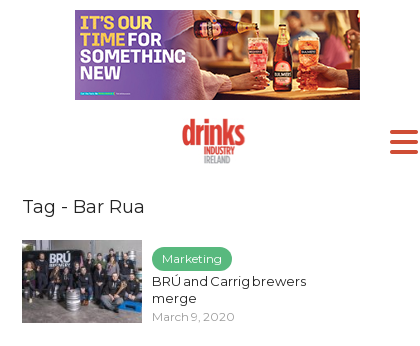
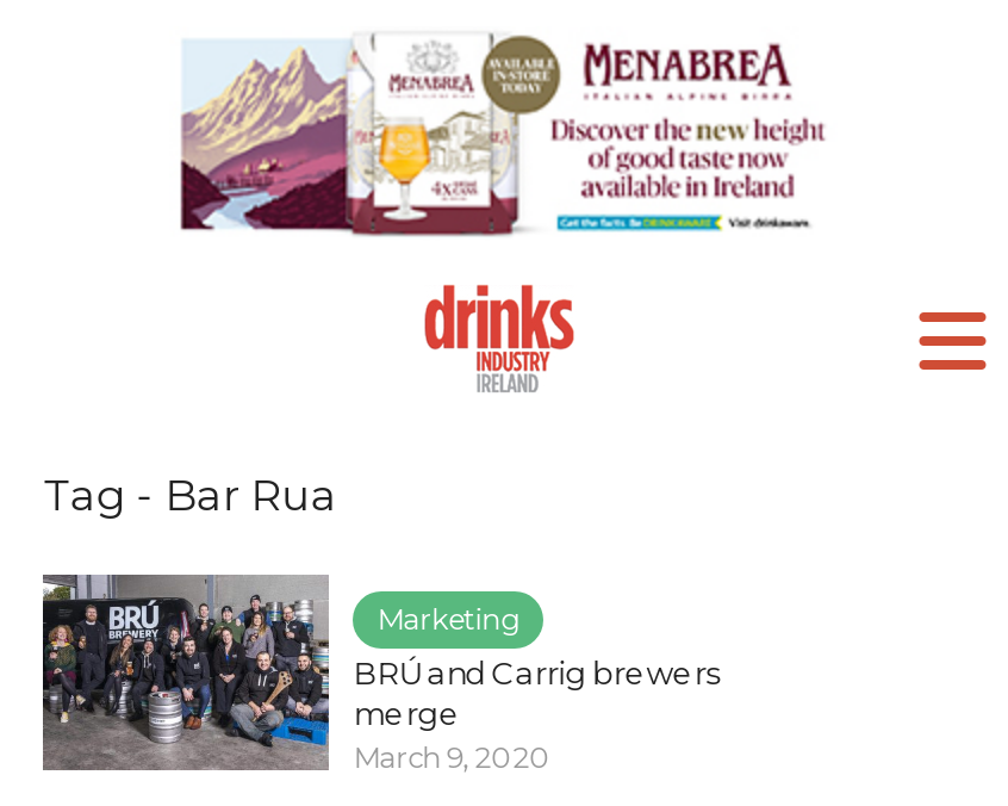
[74,9,361,101] [image] -> [169,26,848,241] [image]

